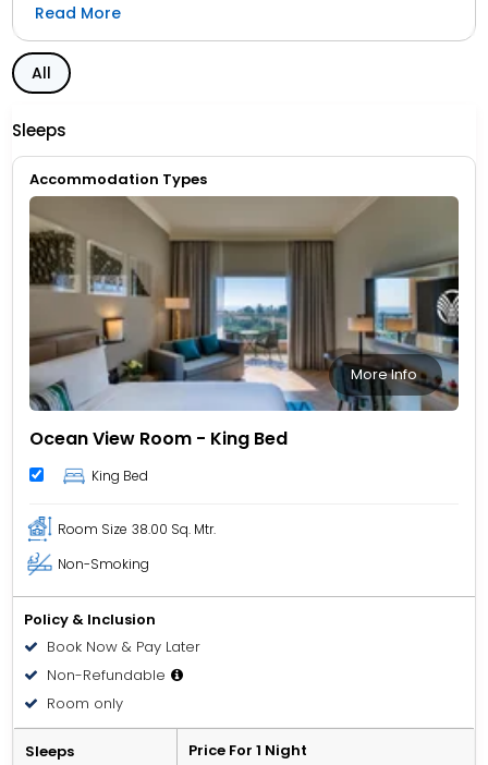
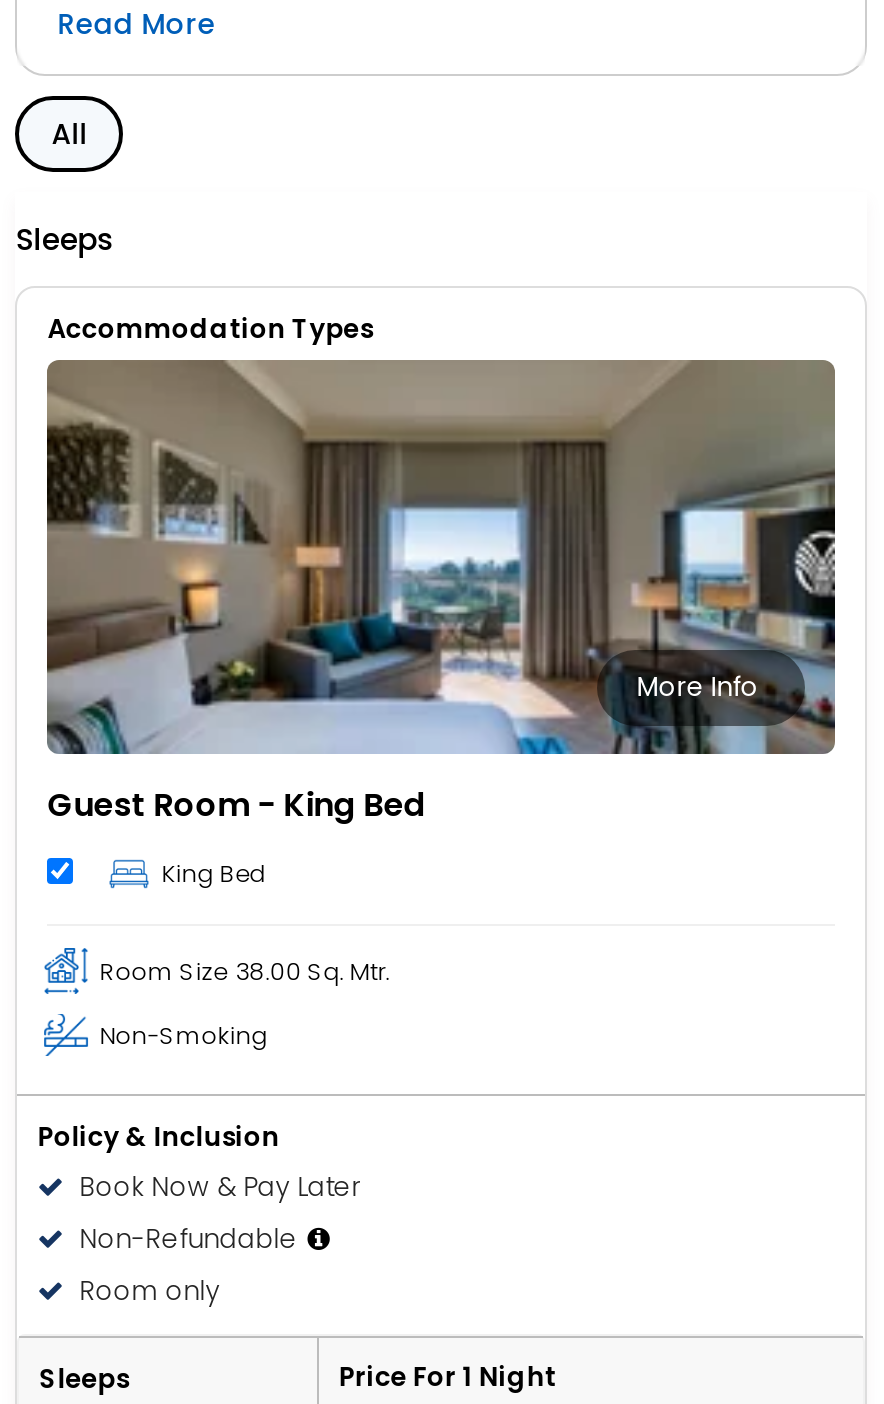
[30,426,288,451] Ocean View Room - King Bed -> [47,782,425,828] Guest Room - King Bed

